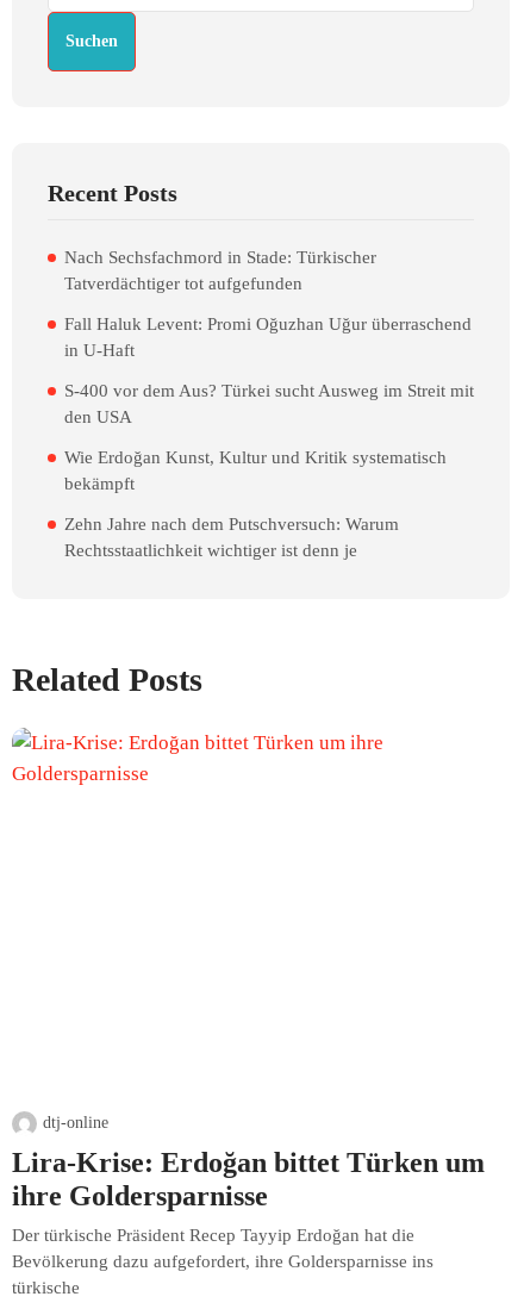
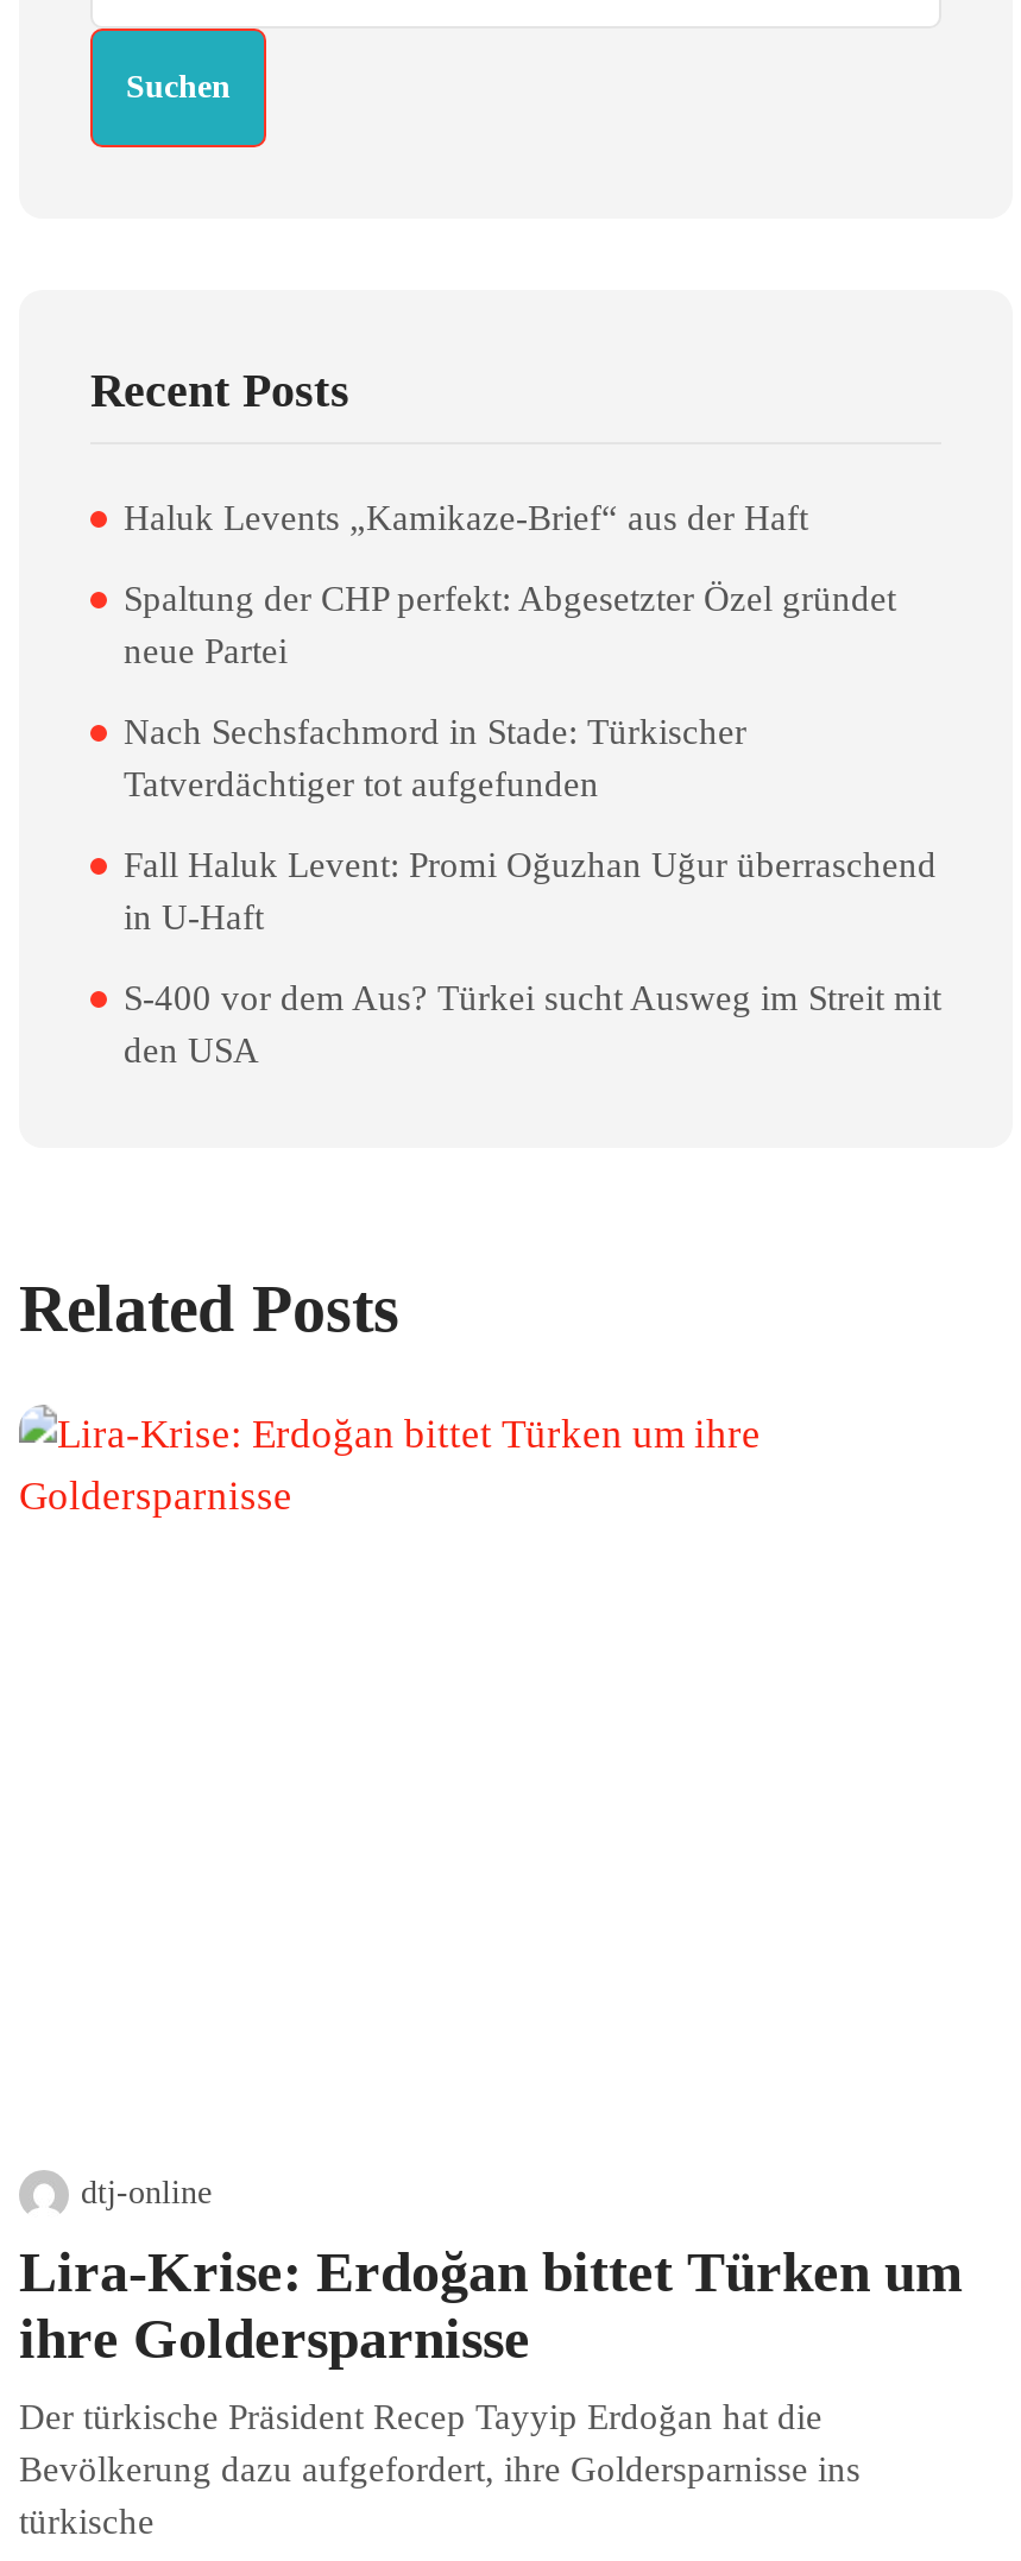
none -> [124,499,896,670] Haluk Levents „Kamikaze-Brief“ aus der Haft | Spaltung der CHP perfekt: Abgesetzter Özel gründet | neue Partei
moved [64,248,474,426] -> [124,713,941,1069]: Nach Sechsfachmord in Stade: Türkischer | Tatverdächtiger tot aufgefunden | Fall Haluk Levent: Promi Oğuzhan Uğur überraschend | in U-Haft | S-400 vor dem Aus? Türkei sucht Ausweg im Streit mit | den USA
[64,448,447,560] Wie Erdoğan Kunst, Kultur und Kritik systematisch | bekämpft | Zehn Jahre nach dem Putschversuch: Warum | Rechtsstaatlichkeit wichtiger ist denn je -> none

